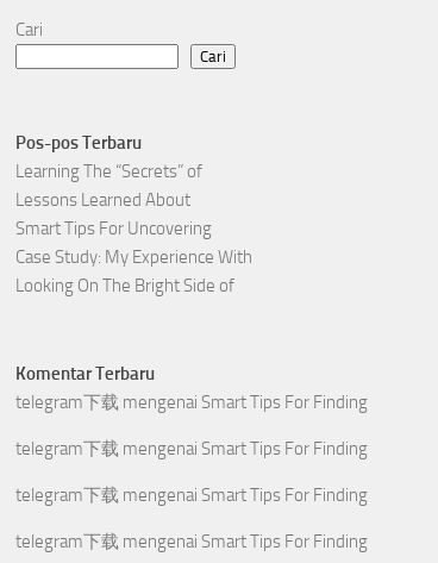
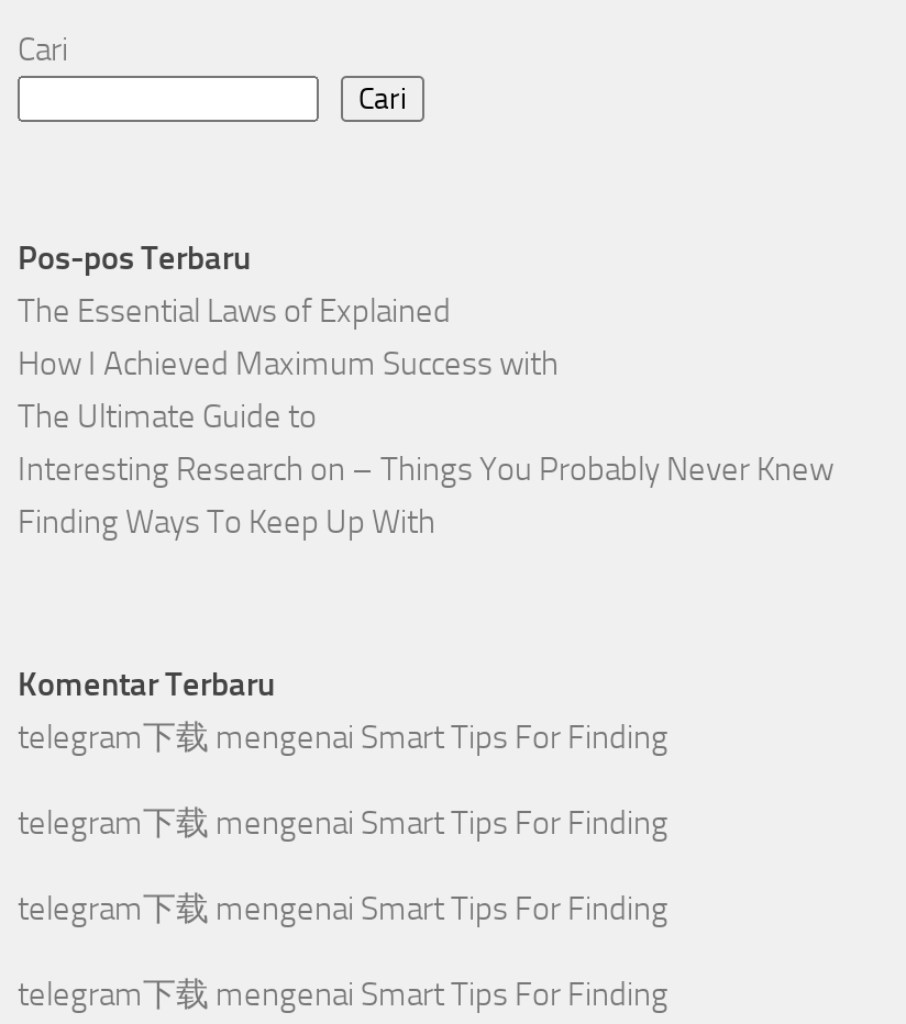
[15,161,252,296] Learning The “Secrets” of | Lessons Learned About | Smart Tips For Uncovering | Case Study: My Experience With | Looking On The Bright Side of -> [18,291,833,542] The Essential Laws of Explained | How I Achieved Maximum Success with | The Ultimate Guide to | Interesting Research on – Things You Probably Never Knew | Finding Ways To Keep Up With

